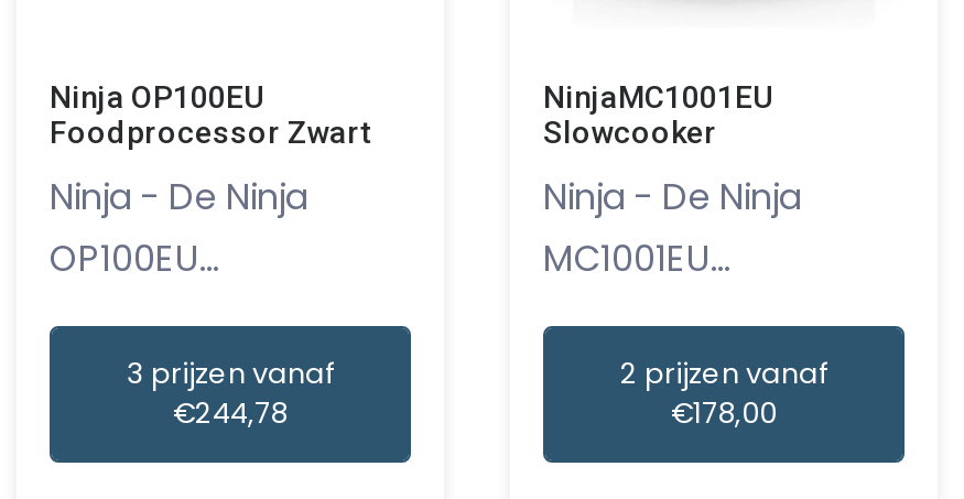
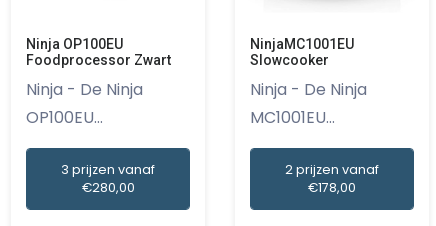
[173,394,288,432] €244,78 -> [81,179,134,196] €280,00

